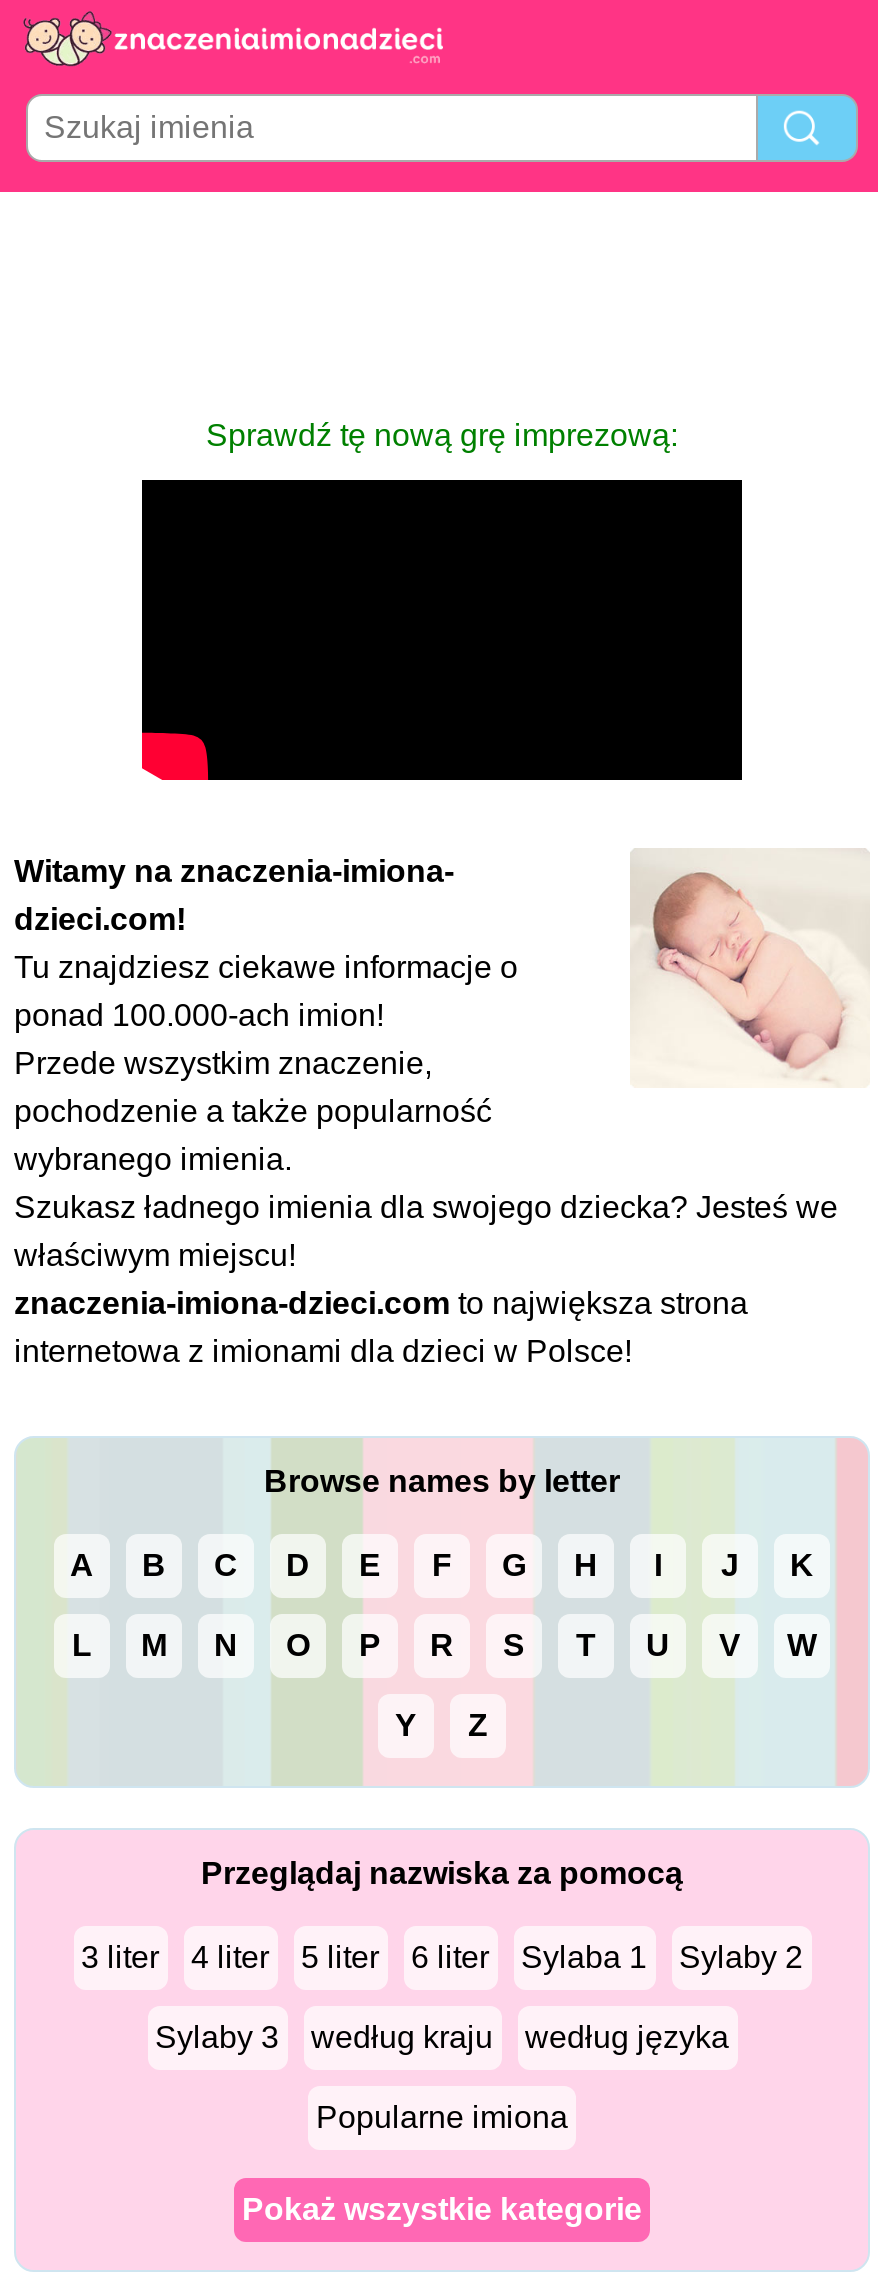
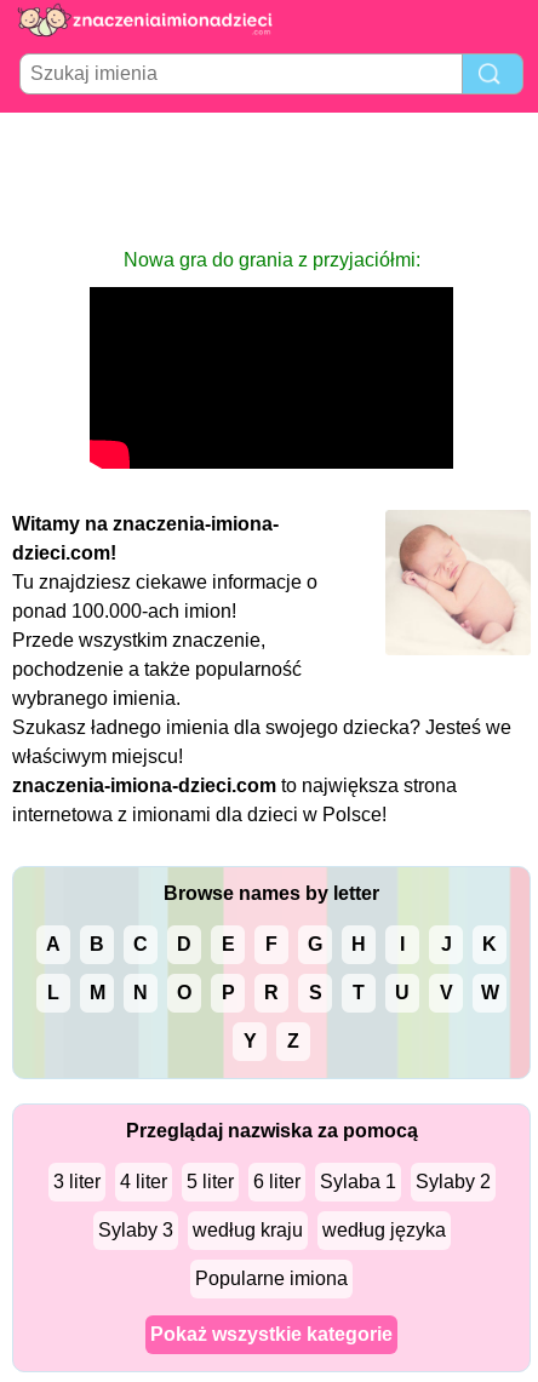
[206,418,678,452] Sprawdź tę nową grę imprezową: -> [123,250,420,270] Nowa gra do grania z przyjaciółmi:

